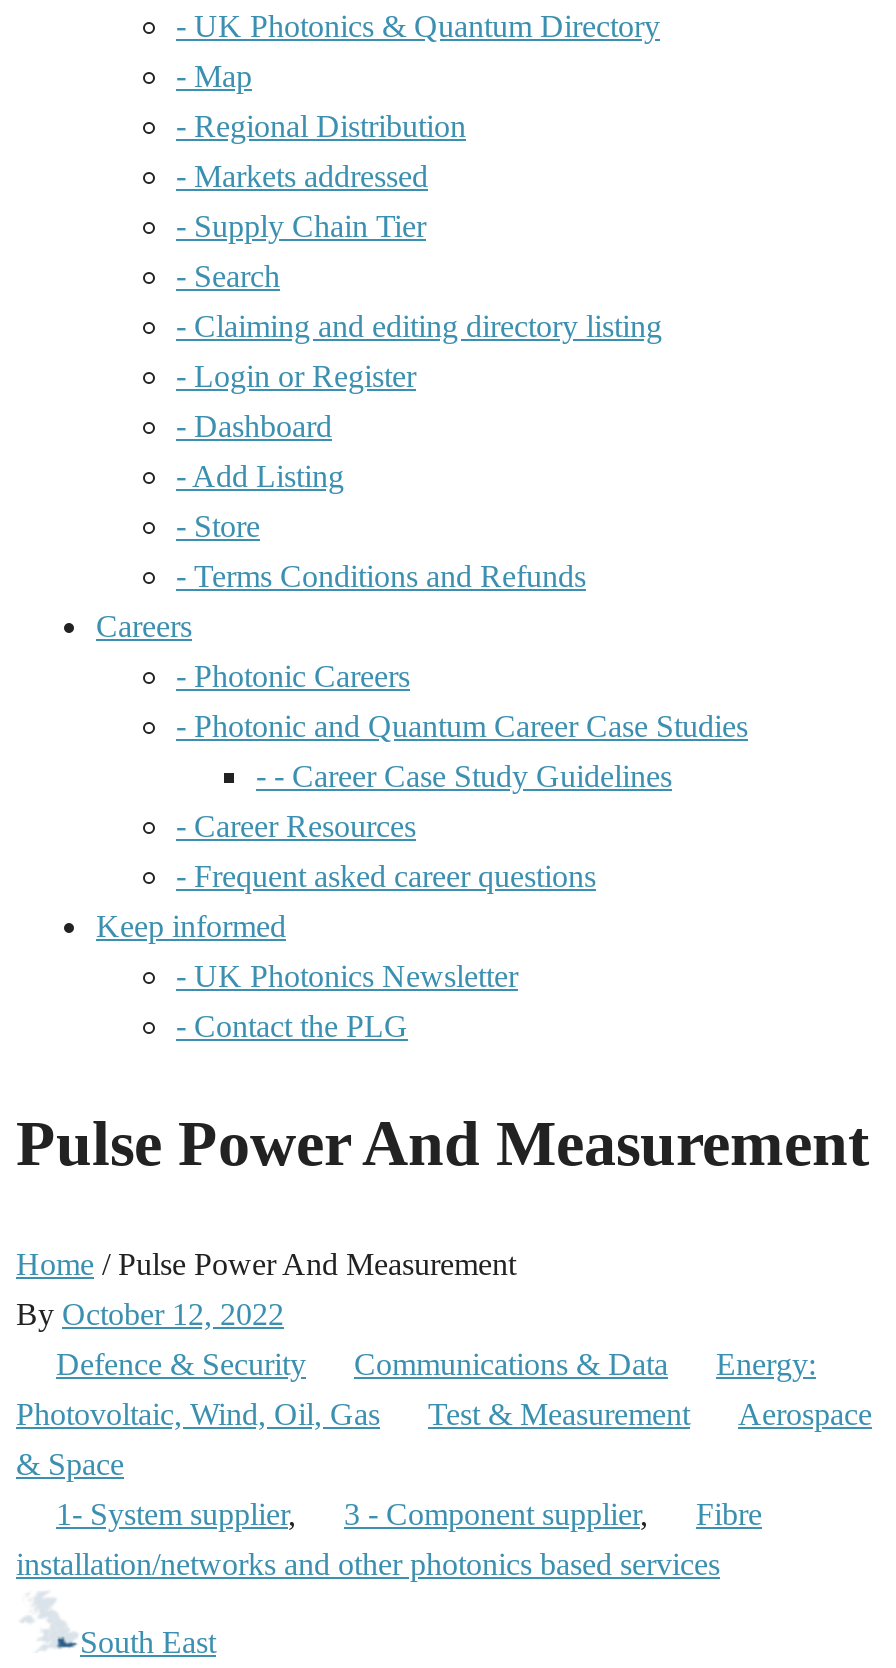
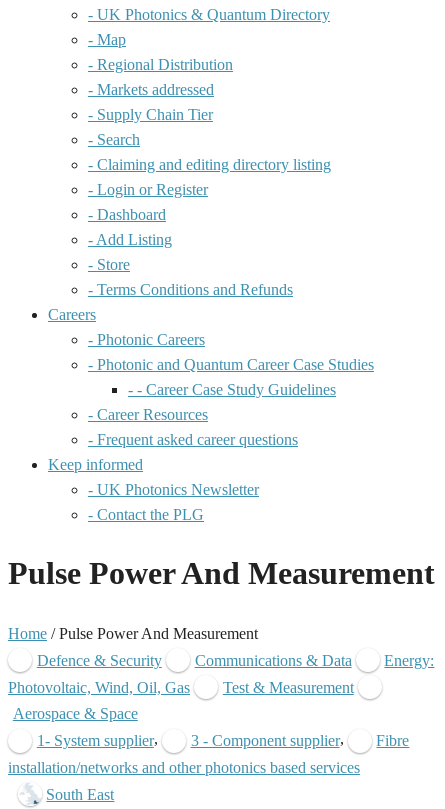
[16,1297,284,1331] By October 12, 2022 -> none

